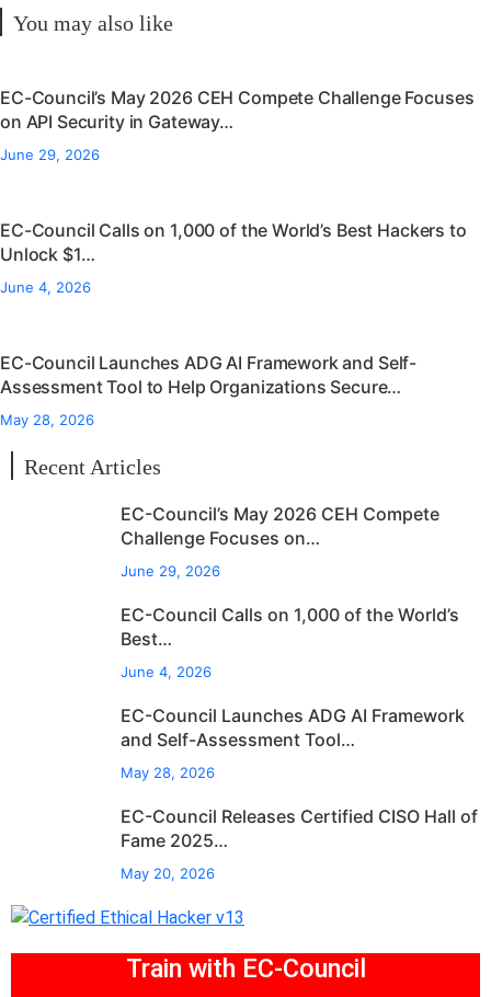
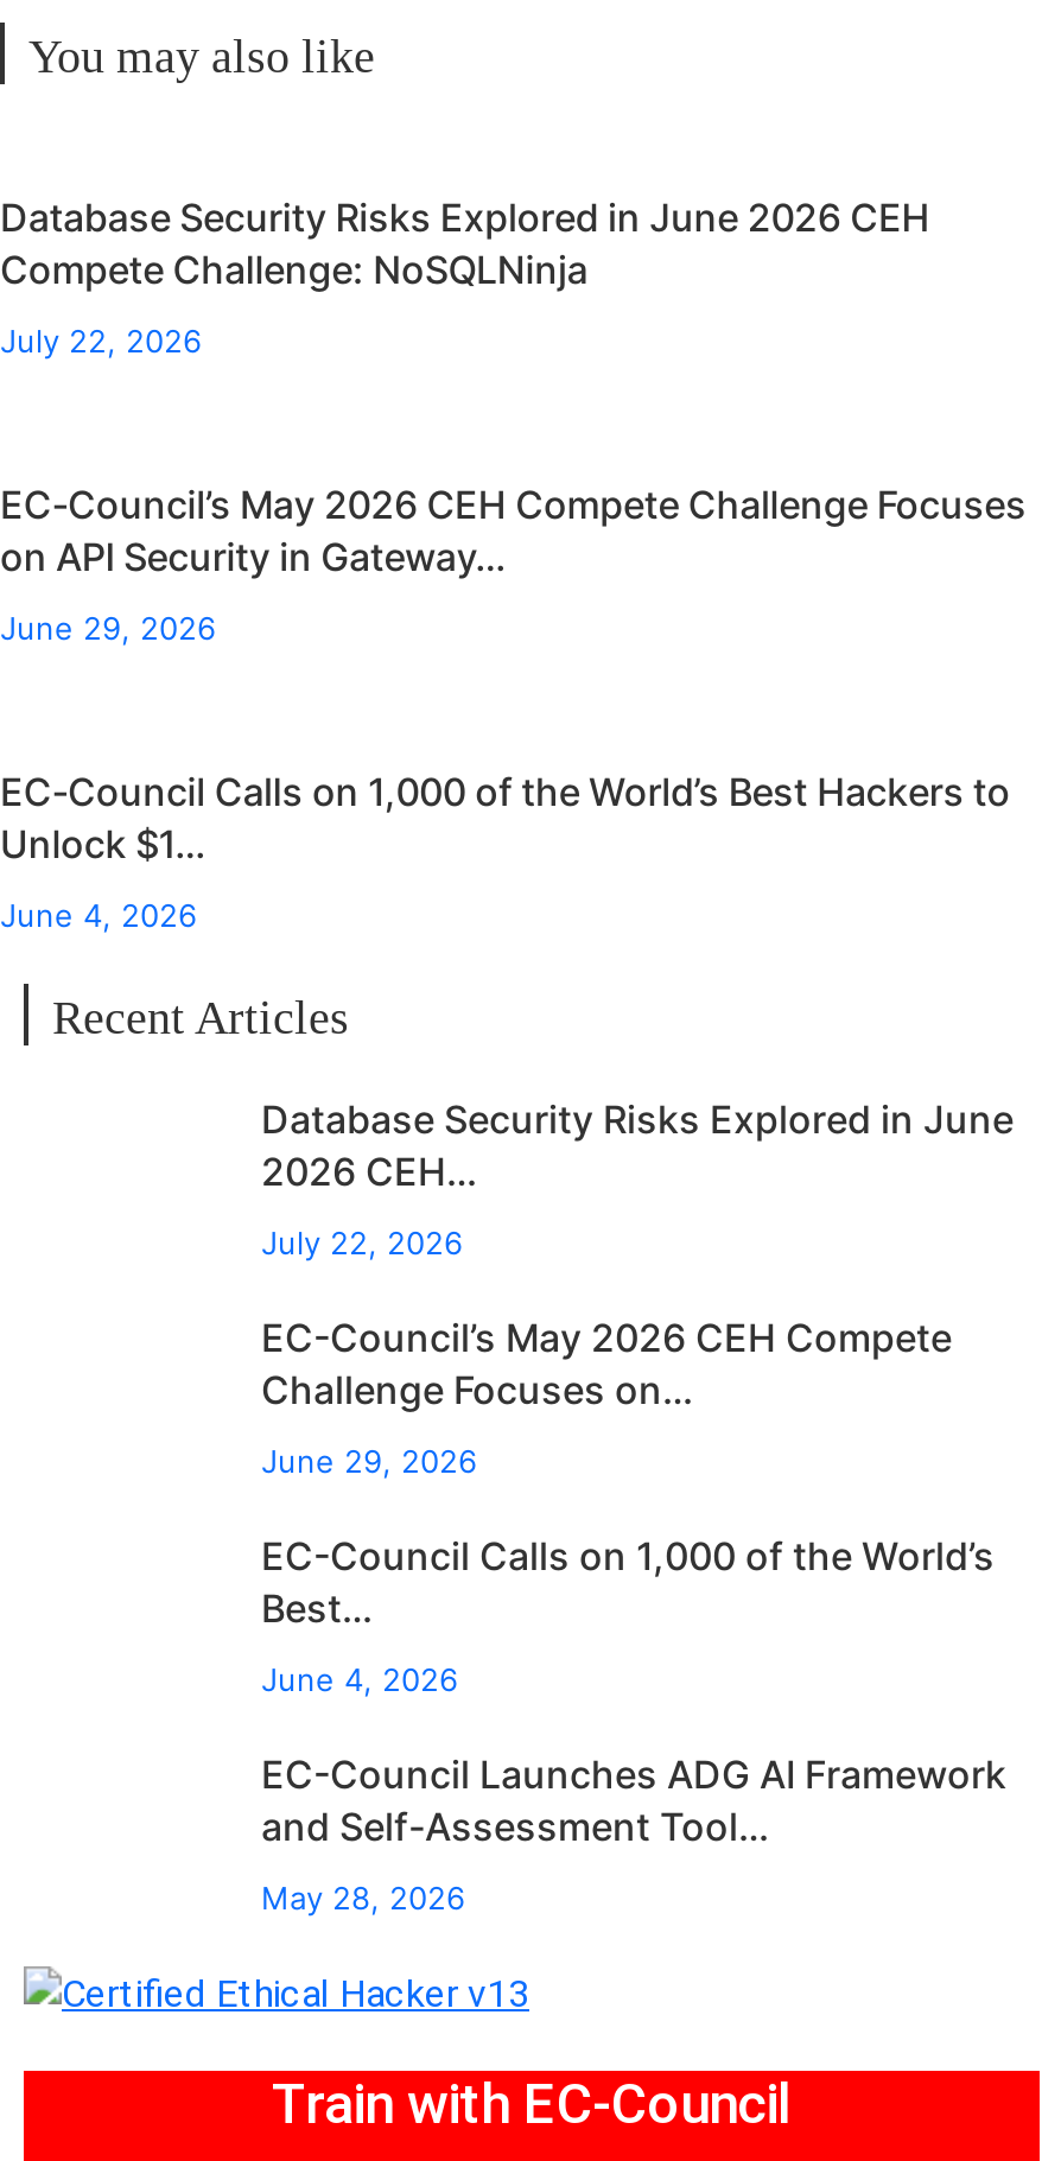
none -> [0,193,930,360] Database Security Risks Explored in June 2026 CEH | Compete Challenge: NoSQLNinja | July 22, 2026
moved [0,87,474,296] -> [0,481,1026,934]: EC-Council’s May 2026 CEH Compete Challenge Focuses | on API Security in Gateway… | June 29, 2026 | EC-Council Calls on 1,000 of the World’s Best Hackers to | Unlock $1… | June 4, 2026
[0,352,417,428] EC-Council Launches ADG AI Framework and Self- | Assessment Tool to Help Organizations Secure… | May 28, 2026 -> none
none -> [261,1095,1014,1261] Database Security Risks Explored in June | 2026 CEH… | July 22, 2026
moved [121,503,465,781] -> [261,1314,1006,1917]: EC-Council’s May 2026 CEH Compete | Challenge Focuses on… | June 29, 2026 | ... | and Self-Assessment Tool… | May 28, 2026
[121,805,478,882] EC-Council Releases Certified CISO Hall of | Fame 2025… | May 20, 2026 -> none

